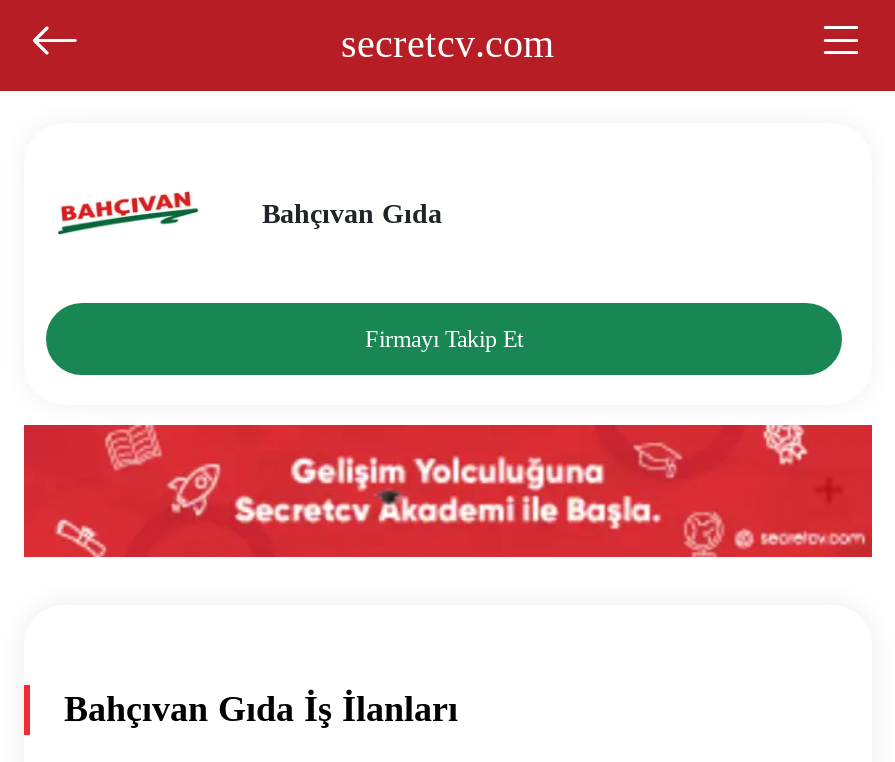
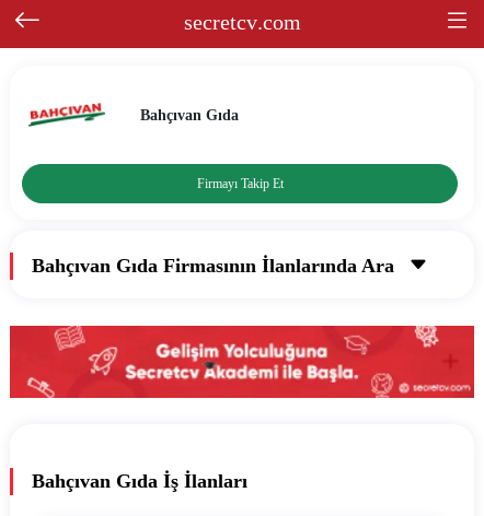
none -> [32,255,400,277] Bahçıvan Gıda Firmasının İlanlarında Ara

